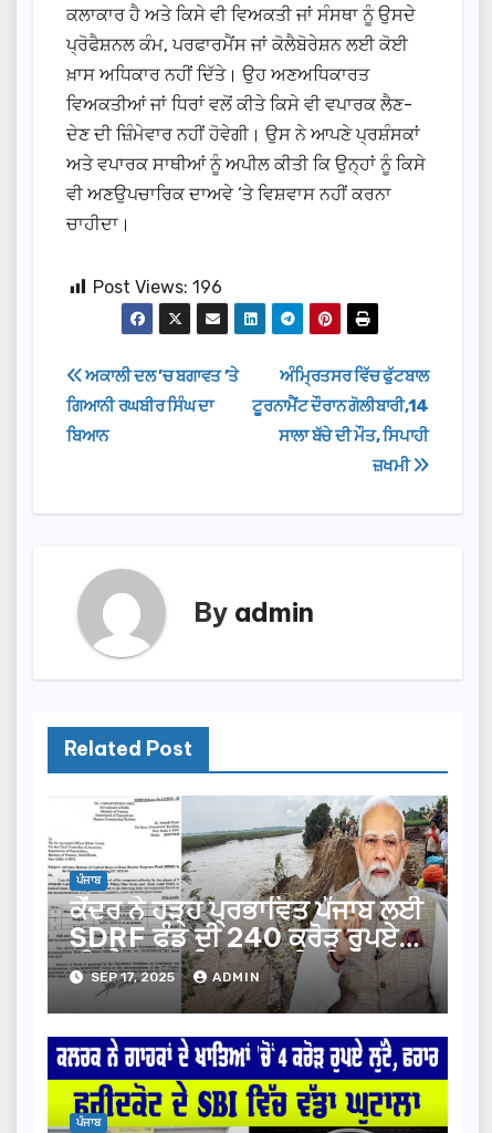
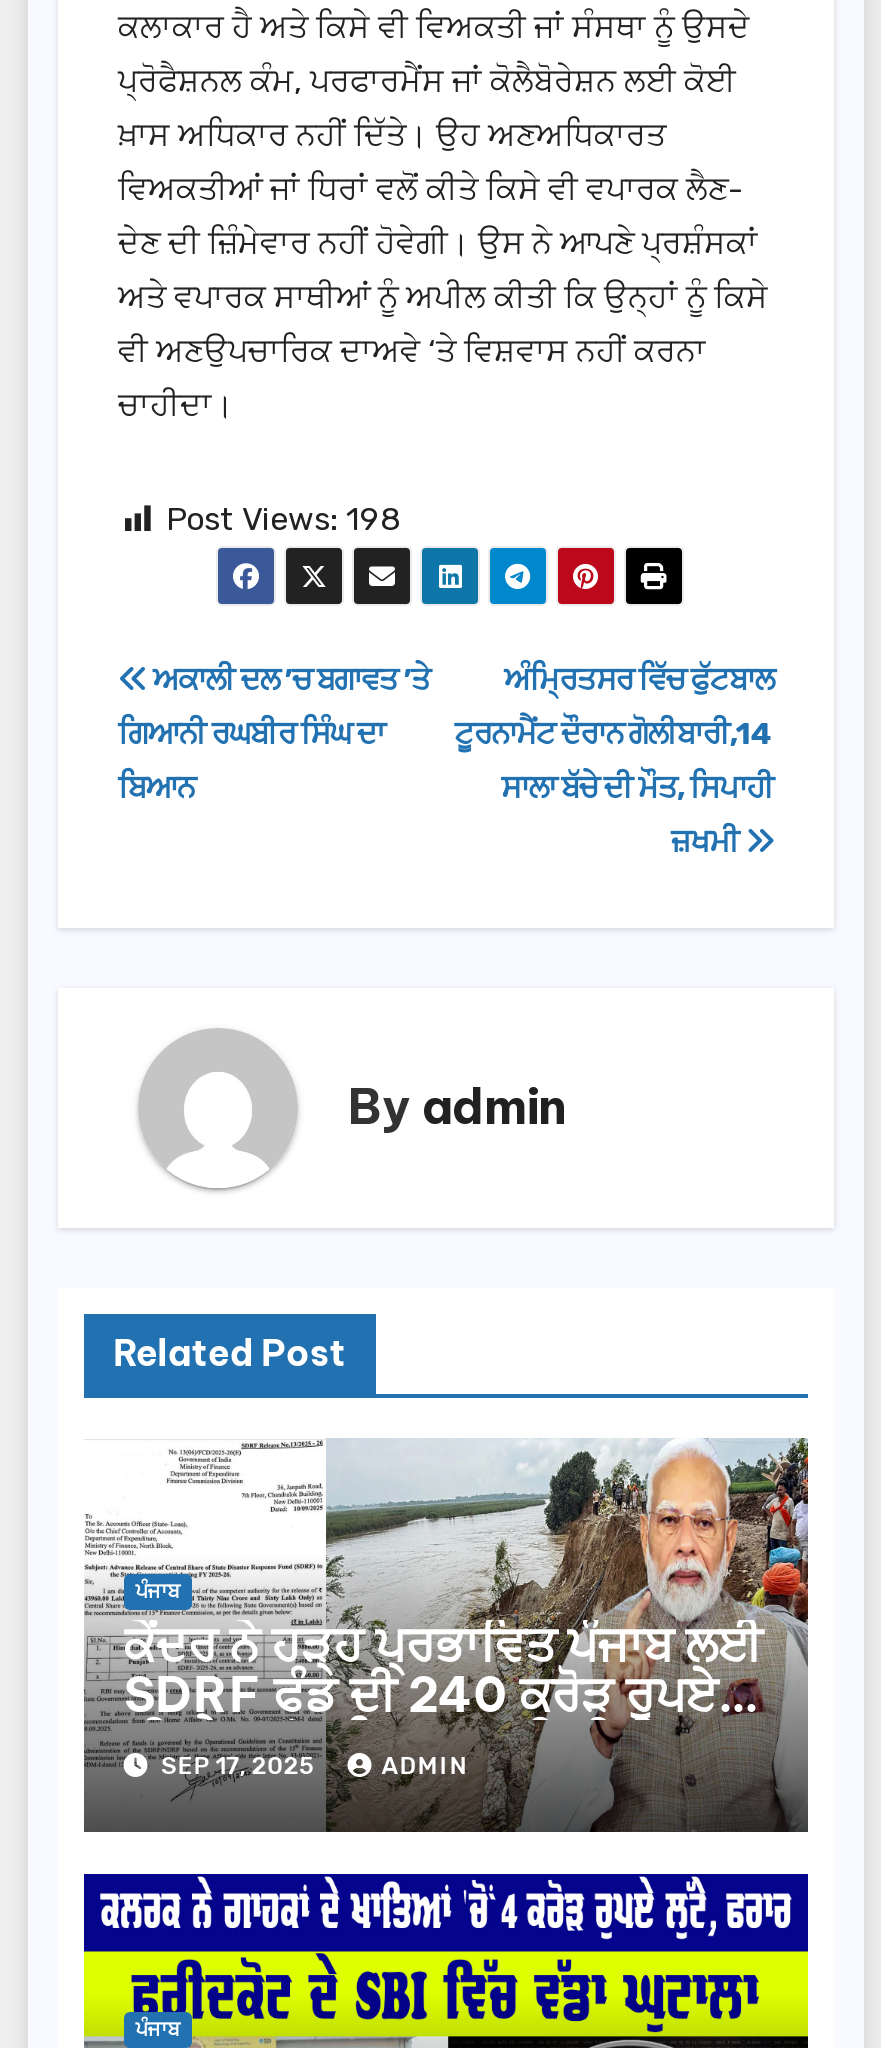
[93,277,222,298] Post Views: 196 -> [166,500,400,538] Post Views: 198

